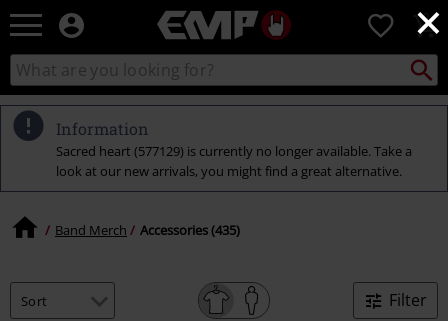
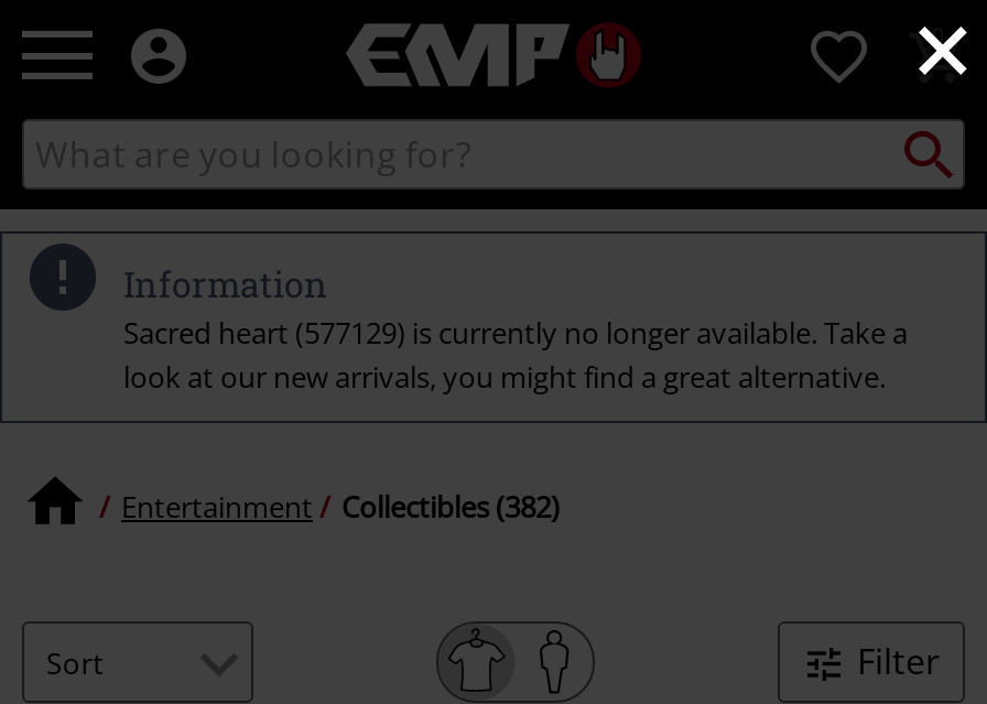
[55,220,240,238] Band Merch | Accessories (435) -> [121,486,560,526] Entertainment | Collectibles (382)

